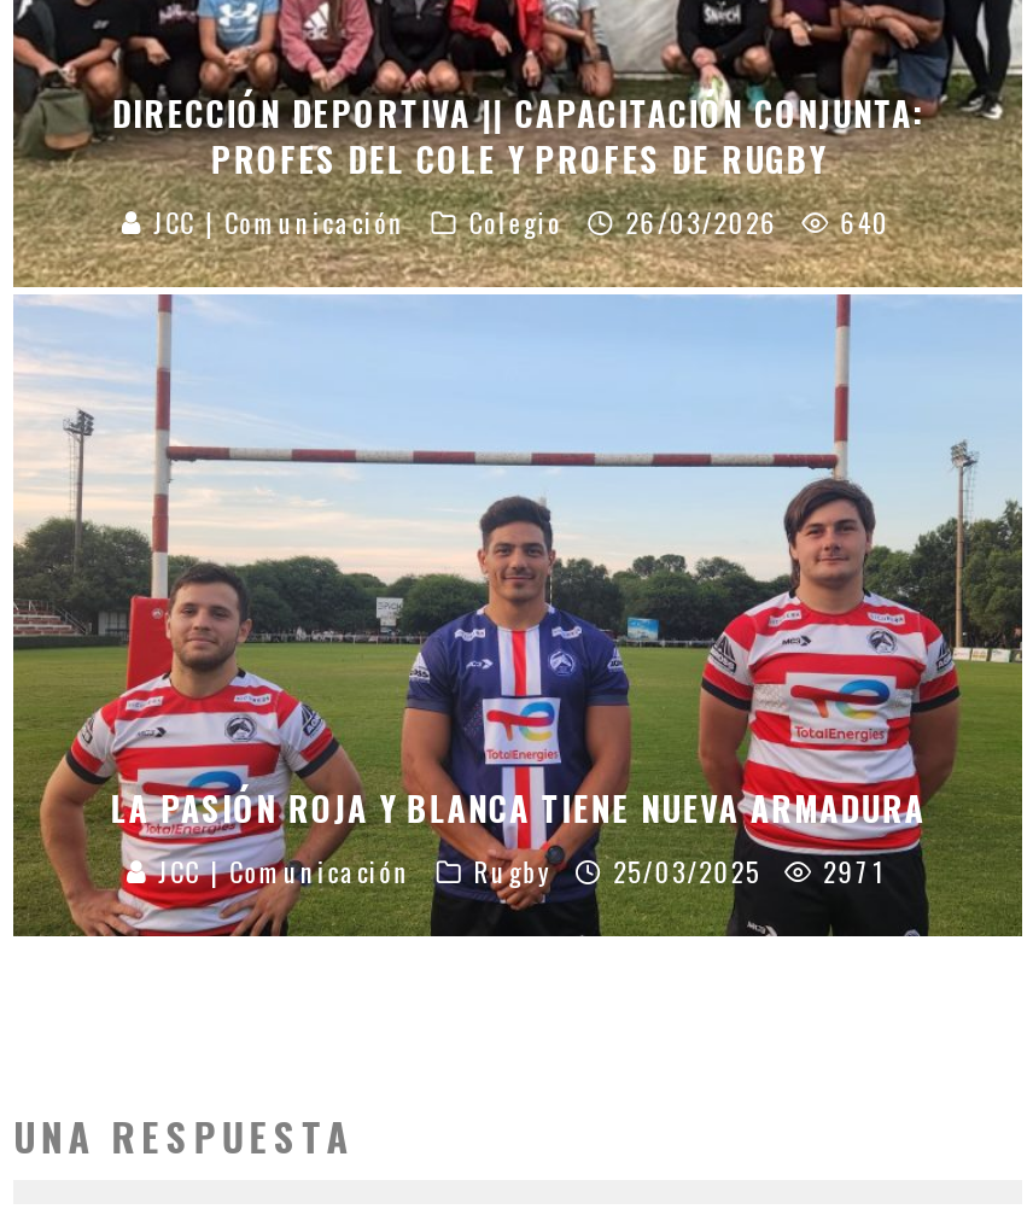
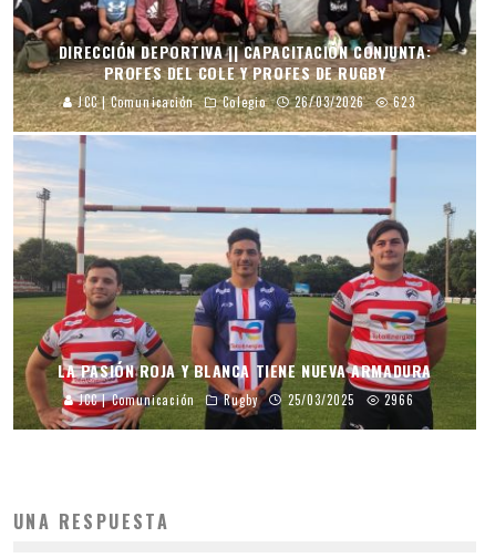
[831,202,890,241] 640 -> [389,93,415,110] 623
[814,851,885,889] 2971 -> [379,390,414,408] 2966

